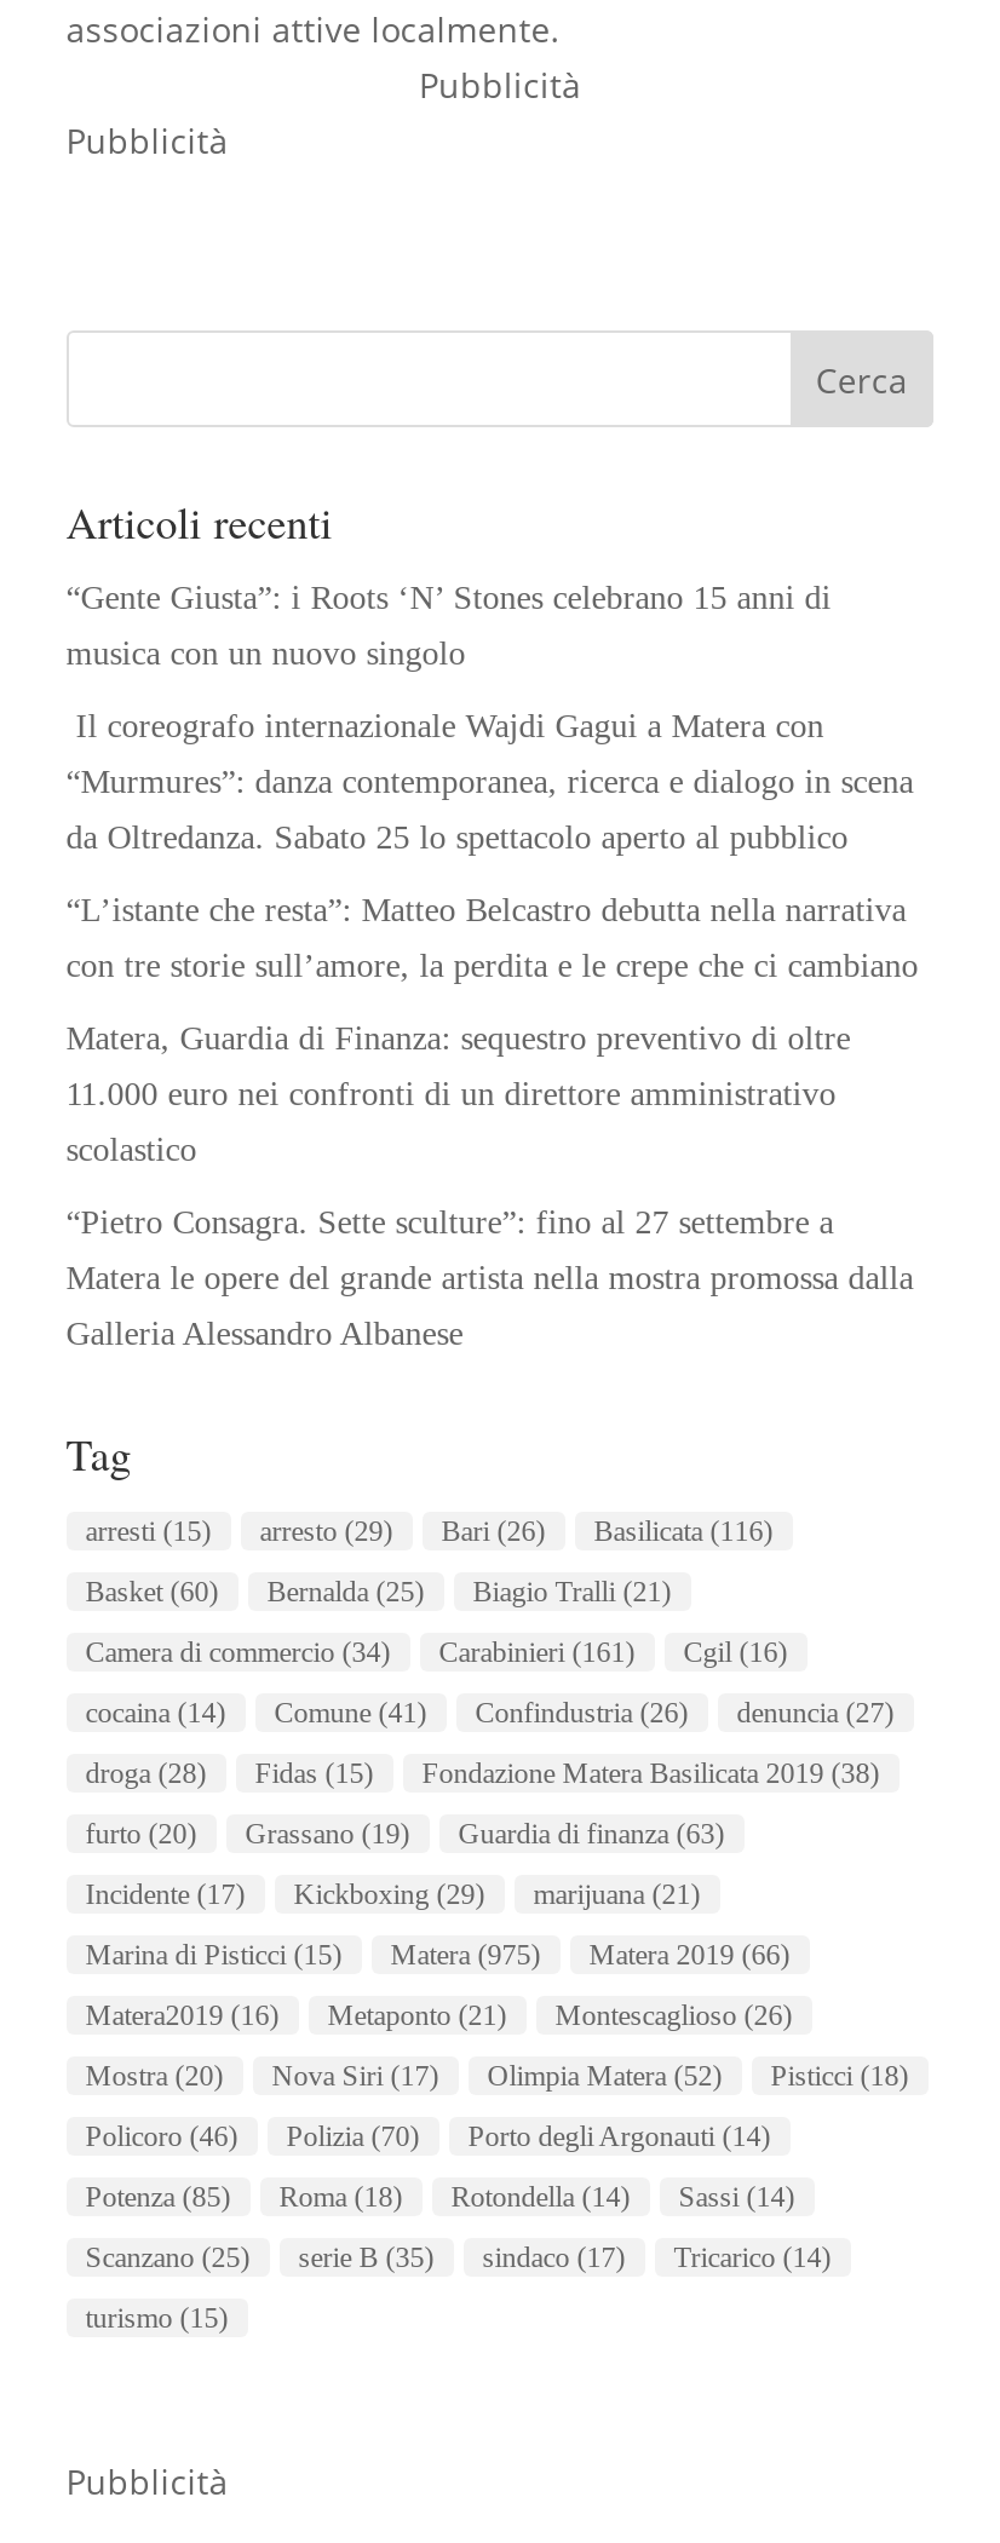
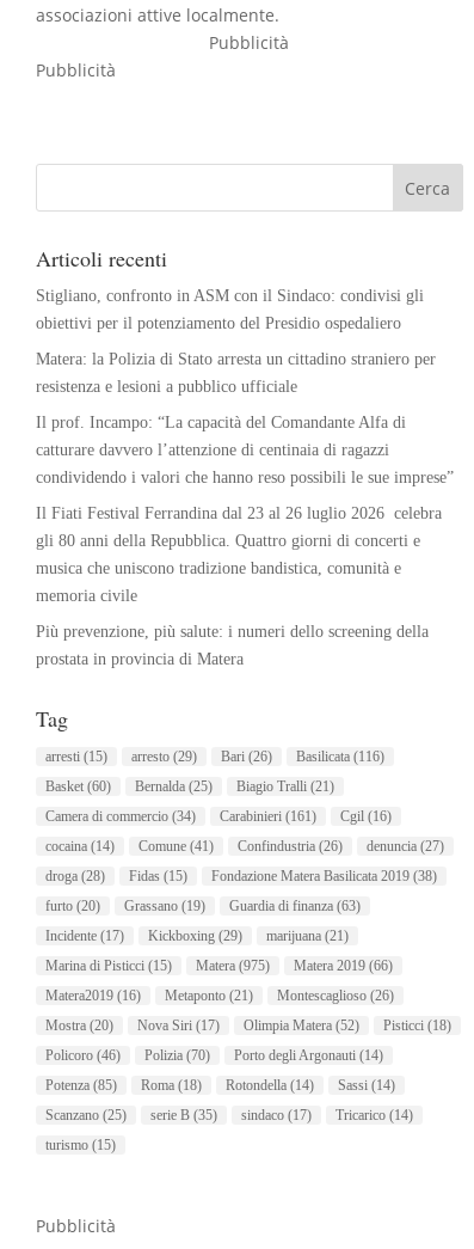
[66,580,831,617] “Gente Giusta”: i Roots ‘N’ Stones celebrano 15 anni di -> [36,287,424,305] Stigliano, confronto in ASM con il Sindaco: condivisi gli
[66,636,466,672] musica con un nuovo singolo -> [36,314,401,332] obiettivi per il potenziamento del Presidio ospedaliero
[66,709,824,745] Il coreografo internazionale Wajdi Gagui a Matera con -> [36,350,436,368] Matera: la Polizia di Stato arresta un cittadino straniero per
[66,764,914,801] “Murmures”: danza contemporanea, ricerca e dialogo in scena -> [36,377,297,395] resistenza e lesioni a pubblico ufficiale
[66,820,848,856] da Oltredanza. Sabato 25 lo spettacolo aperto al pubblico -> [36,413,406,431] Il prof. Incampo: “La capacità del Comandante Alfa di
[66,893,906,929] “L’istante che resta”: Matteo Belcastro debutta nella narrativa -> [36,441,389,459] catturare davvero l’attenzione di centinaia di ragazzi
[66,948,918,985] con tre storie sull’amore, la perdita e le crepe che ci cambiano -> [36,468,453,486] condividendo i valori che hanno reso possibili le sue imprese”
[66,1021,851,1057] Matera, Guardia di Finanza: sequestro preventivo di oltre -> [36,504,442,522] Il Fiati Festival Ferrandina dal 23 al 26 luglio 2026 celebra
[66,1077,836,1113] 11.000 euro nei confronti di un direttore amministrativo -> [36,532,420,550] gli 80 anni della Repubblica. Quattro giorni di concerti e
[66,1132,197,1169] scolastico -> [36,559,401,577] musica che uniscono tradizione bandistica, comunità e
[66,1205,834,1241] “Pietro Consagra. Sette sculture”: fino al 27 settembre a -> [36,587,137,605] memoria civile
[66,1261,914,1297] Matera le opere del grande artista nella mostra promossa dalla -> [36,622,428,640] Più prevenzione, più salute: i numeri dello screening della
[66,1316,463,1353] Galleria Alessandro Albanese -> [36,650,243,668] prostata in provincia di Matera

